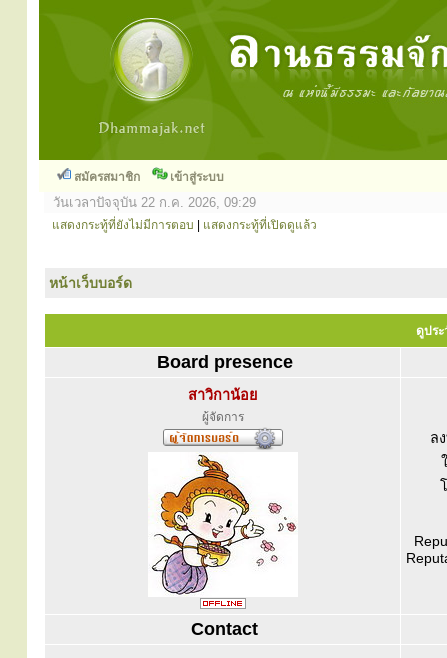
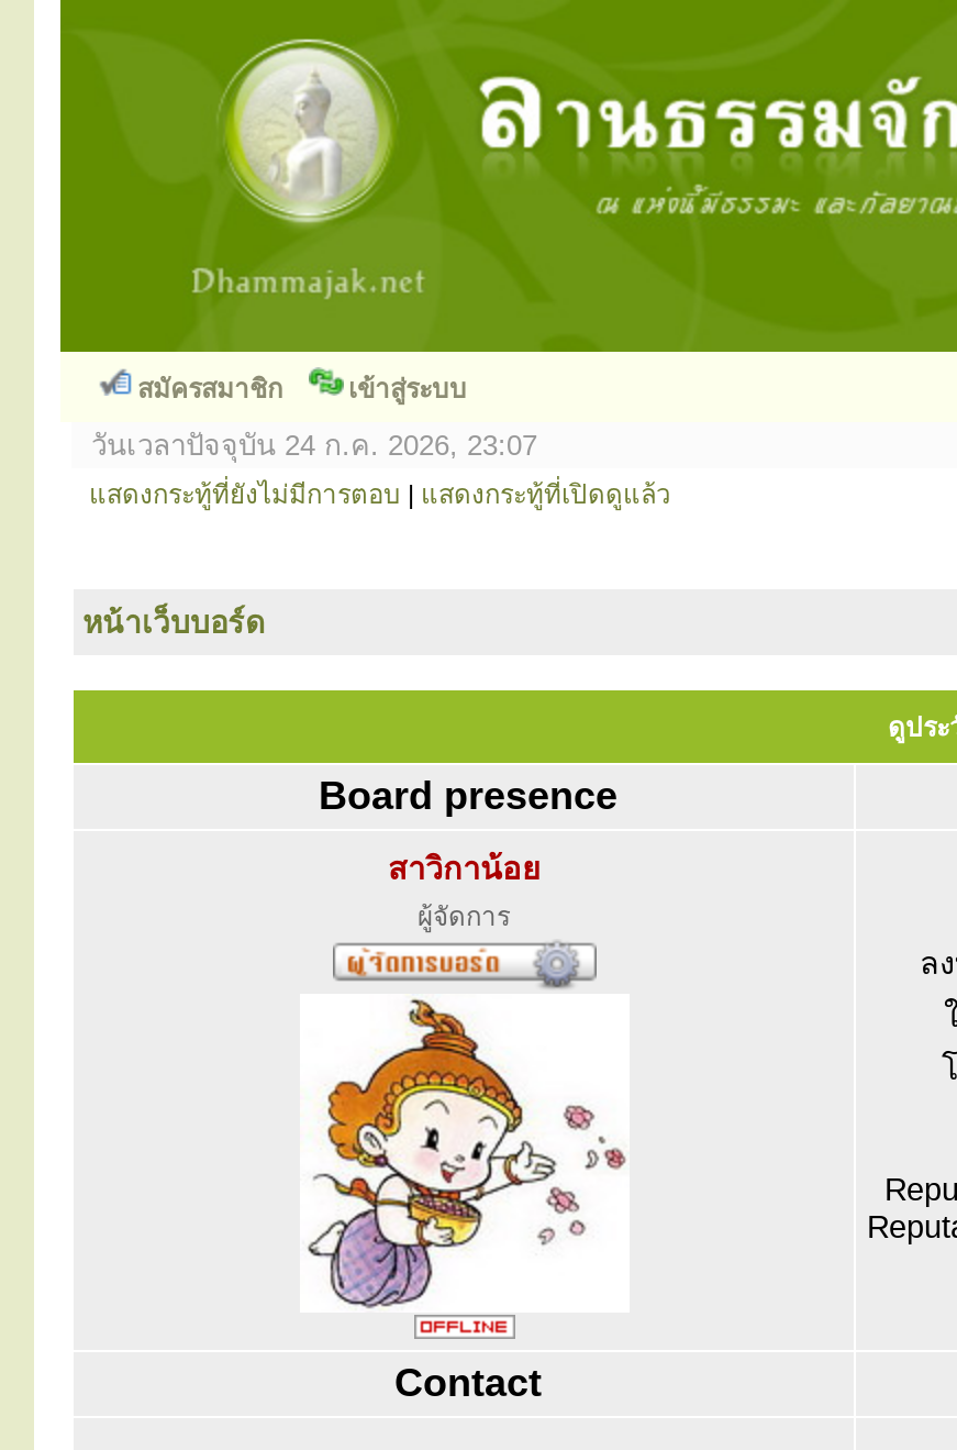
[53,195,264,210] วันเวลาปัจจุบัน 22 ก.ค. 2026, 09:29 -> [91,429,555,462] วันเวลาปัจจุบัน 24 ก.ค. 2026, 23:07

